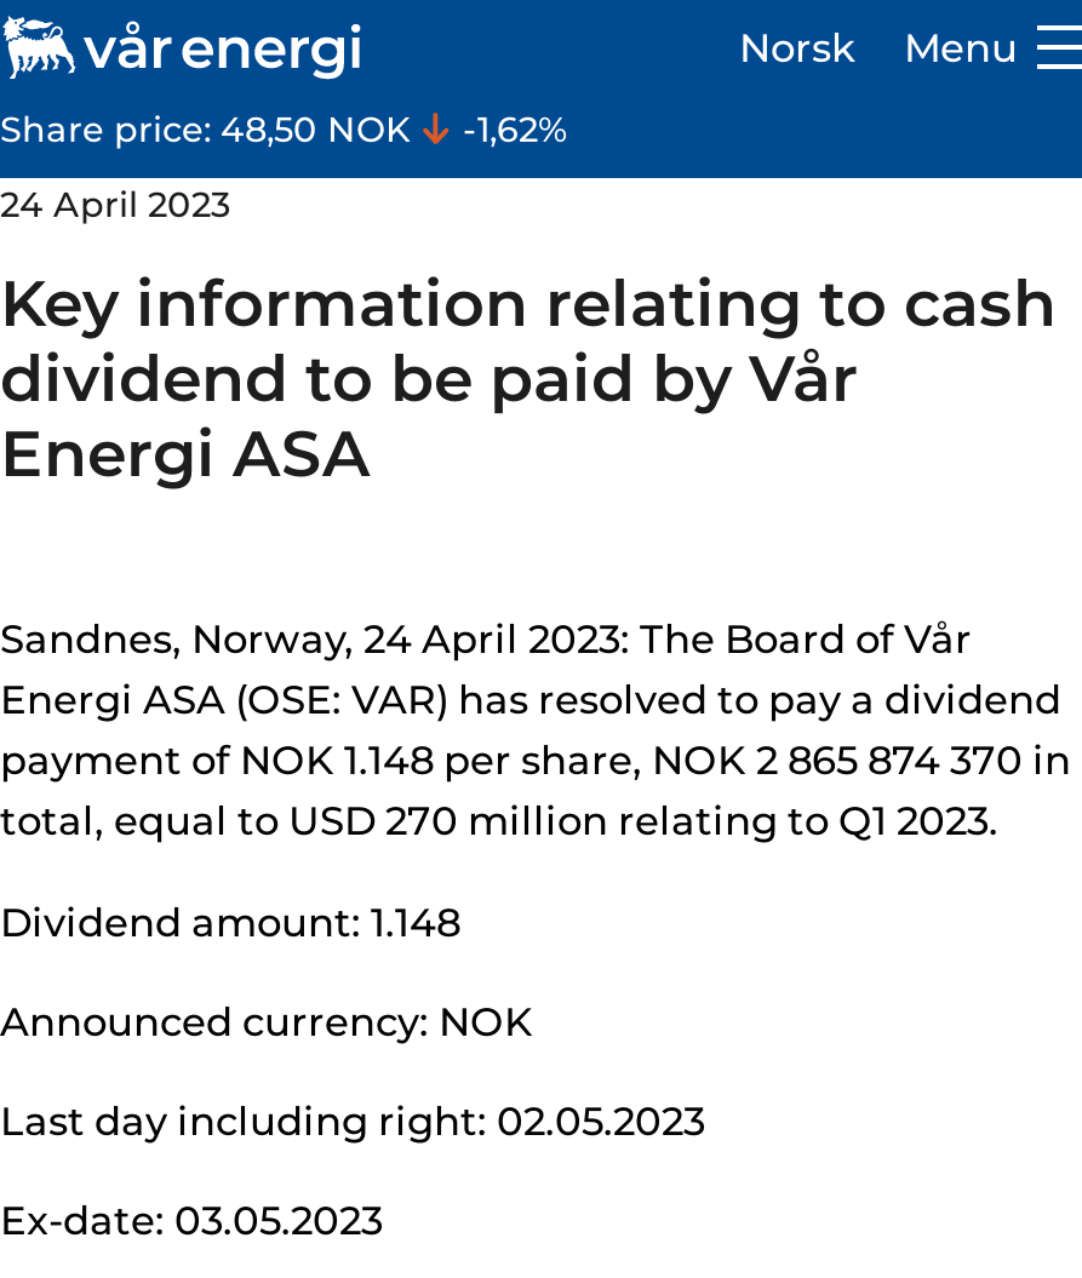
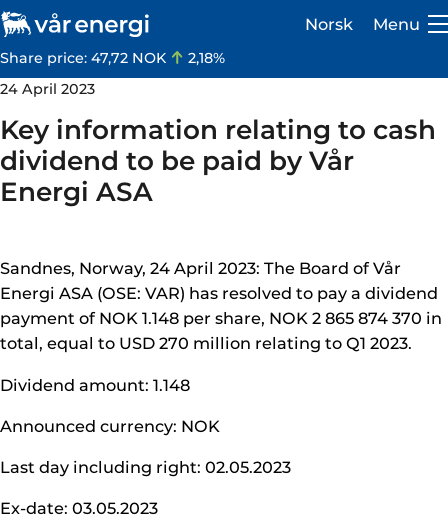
[0,108,419,151] Share price: 48,50 NOK -> [0,49,170,67] Share price: 47,72 NOK
[453,108,567,151] -1,62% -> [184,49,225,67] 2,18%

